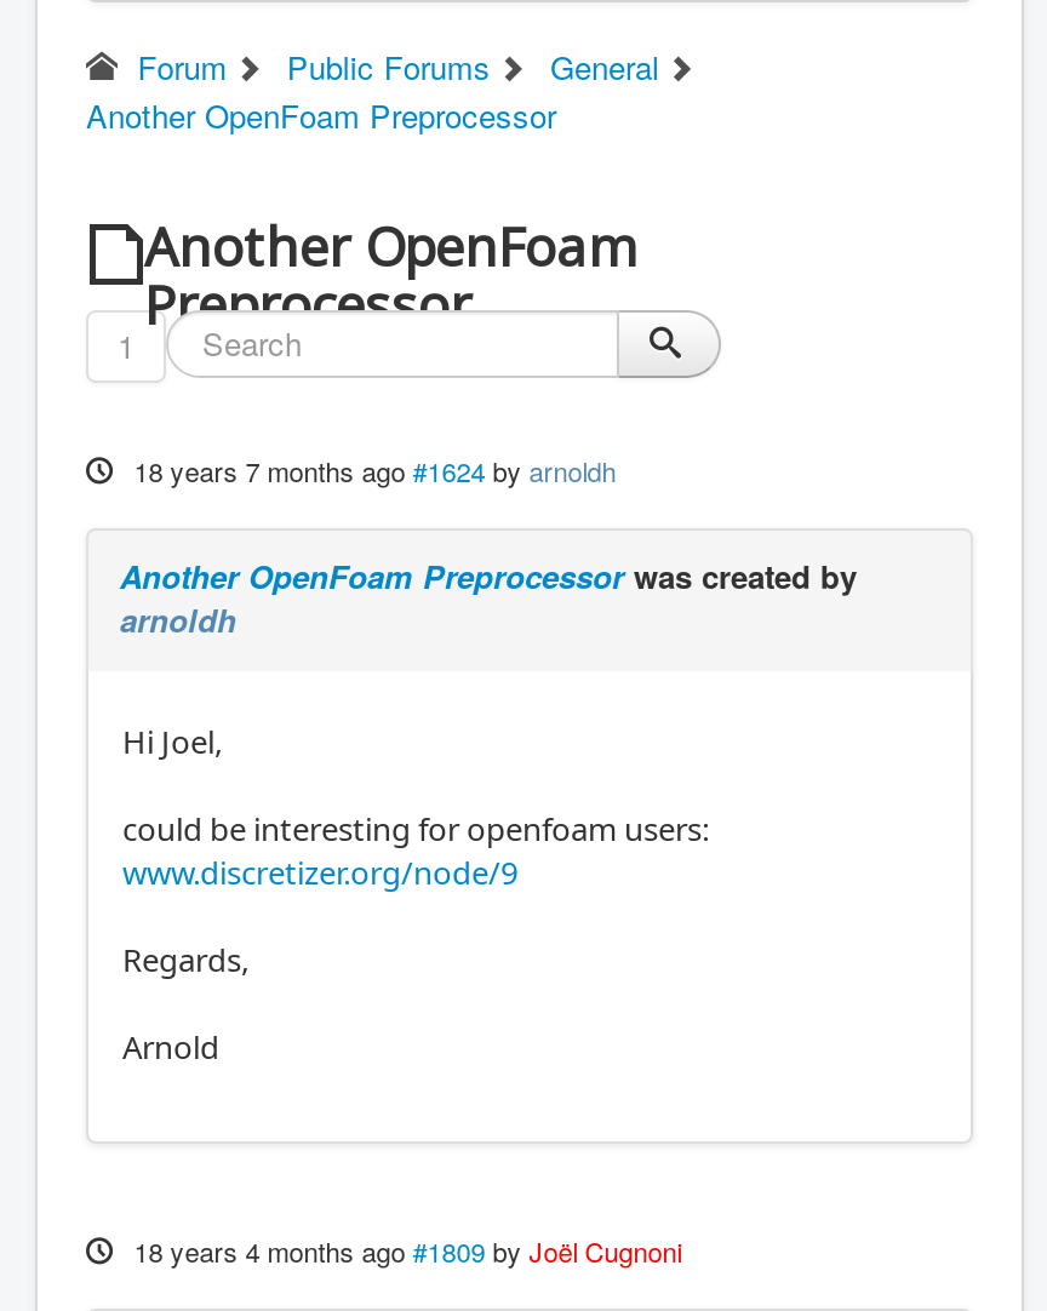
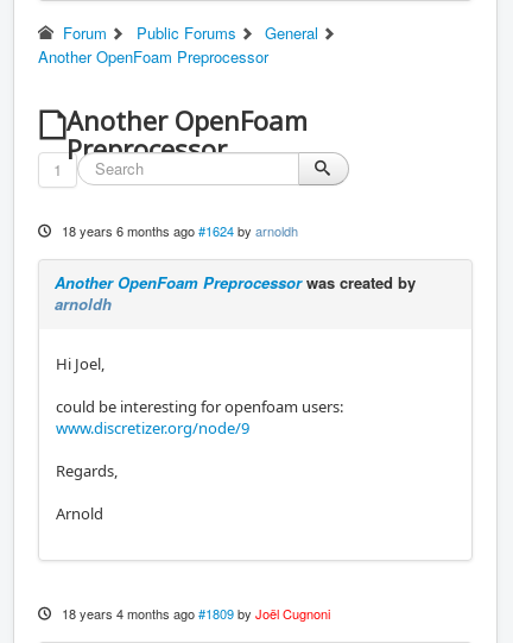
[134,450,616,489] 18 years 7 months ago #1624 by arnoldh -> [62,221,298,240] 18 years 6 months ago #1624 by arnoldh

